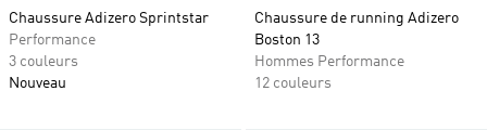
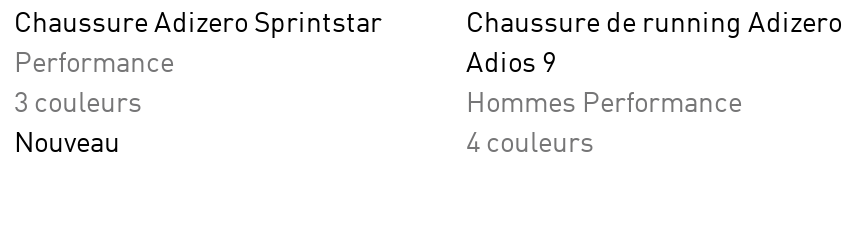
[254,32,320,48] Boston 13 -> [466,50,556,78] Adios 9
[254,76,332,91] 12 couleurs -> [466,130,594,158] 4 couleurs

